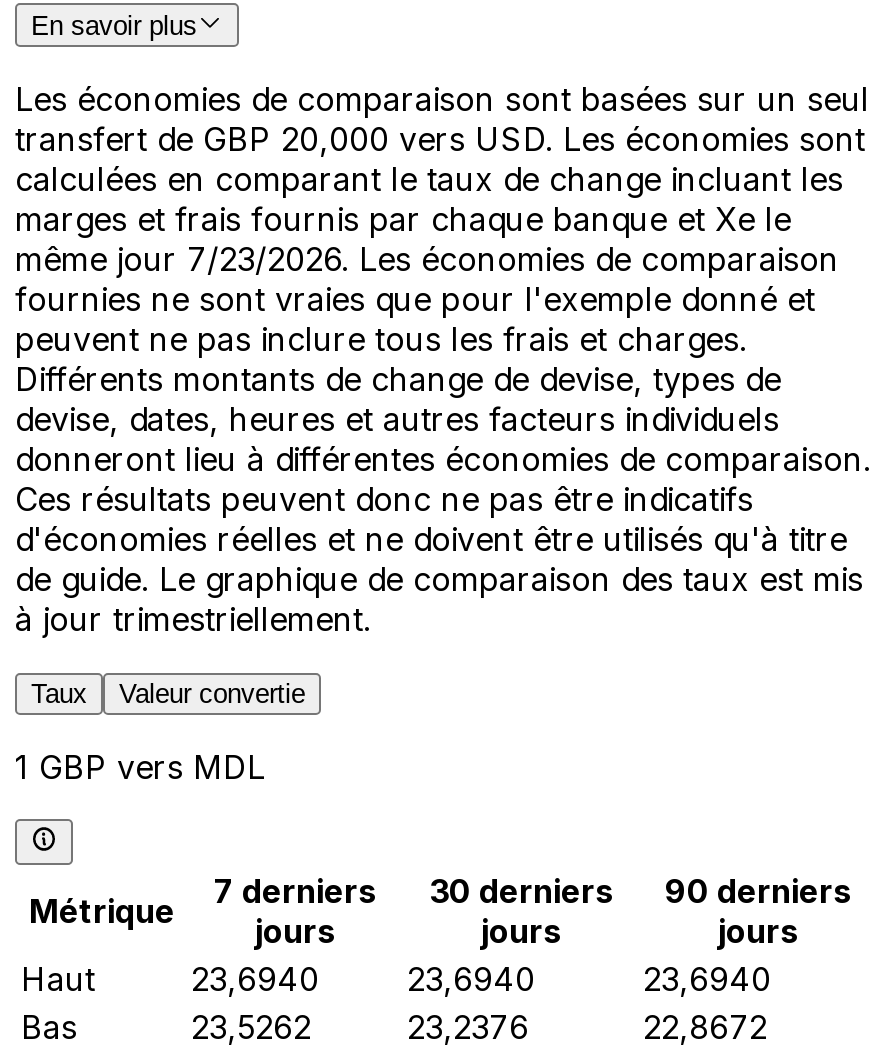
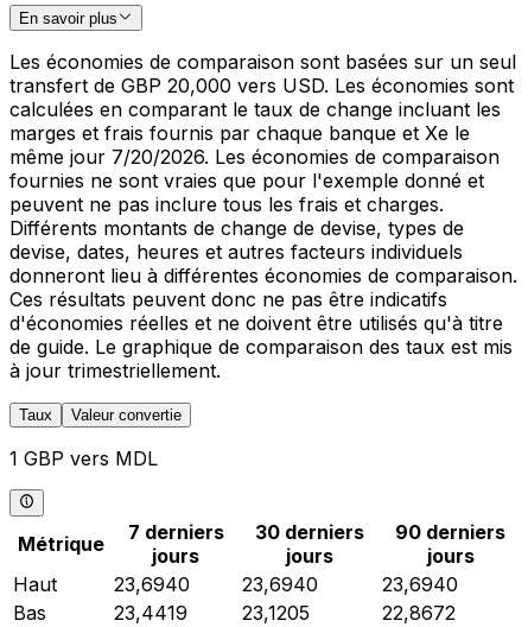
[15,240,839,280] même jour 7/23/2026. Les économies de comparaison -> [9,145,500,169] même jour 7/20/2026. Les économies de comparaison
[191,1006,311,1046] 23,5262 -> [114,601,187,624] 23,4419
[407,1006,529,1046] 23,2376 -> [242,601,310,624] 23,1205

